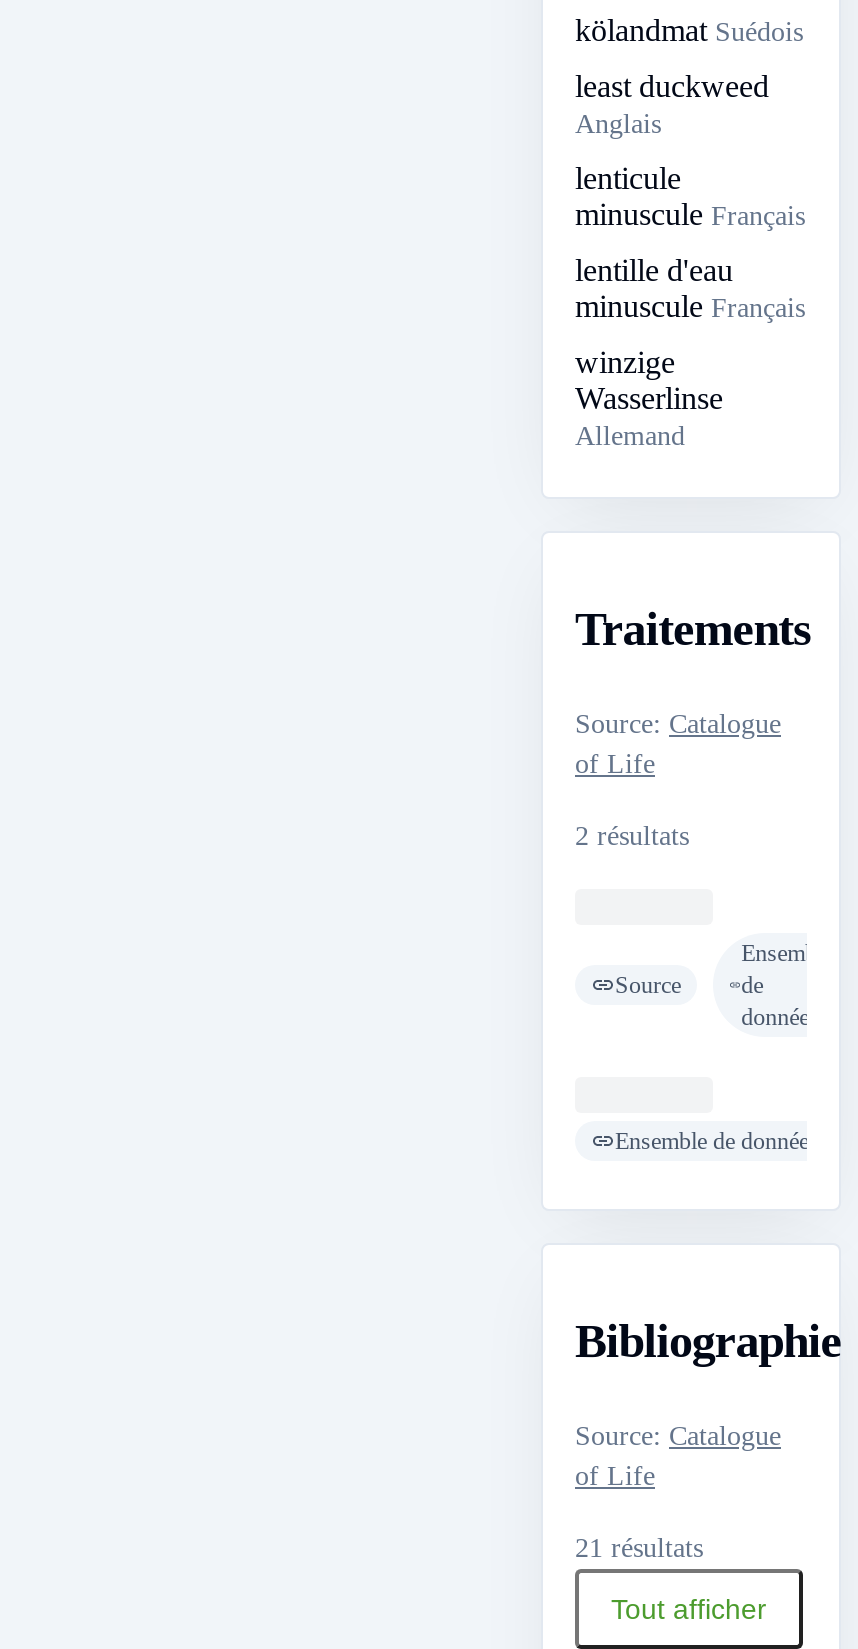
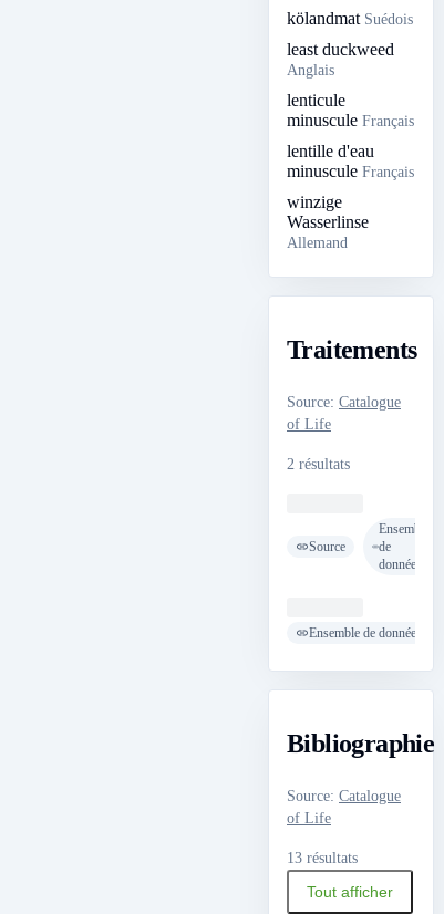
[575,1532,703,1562] 21 résultats -> [287,849,358,866] 13 résultats

